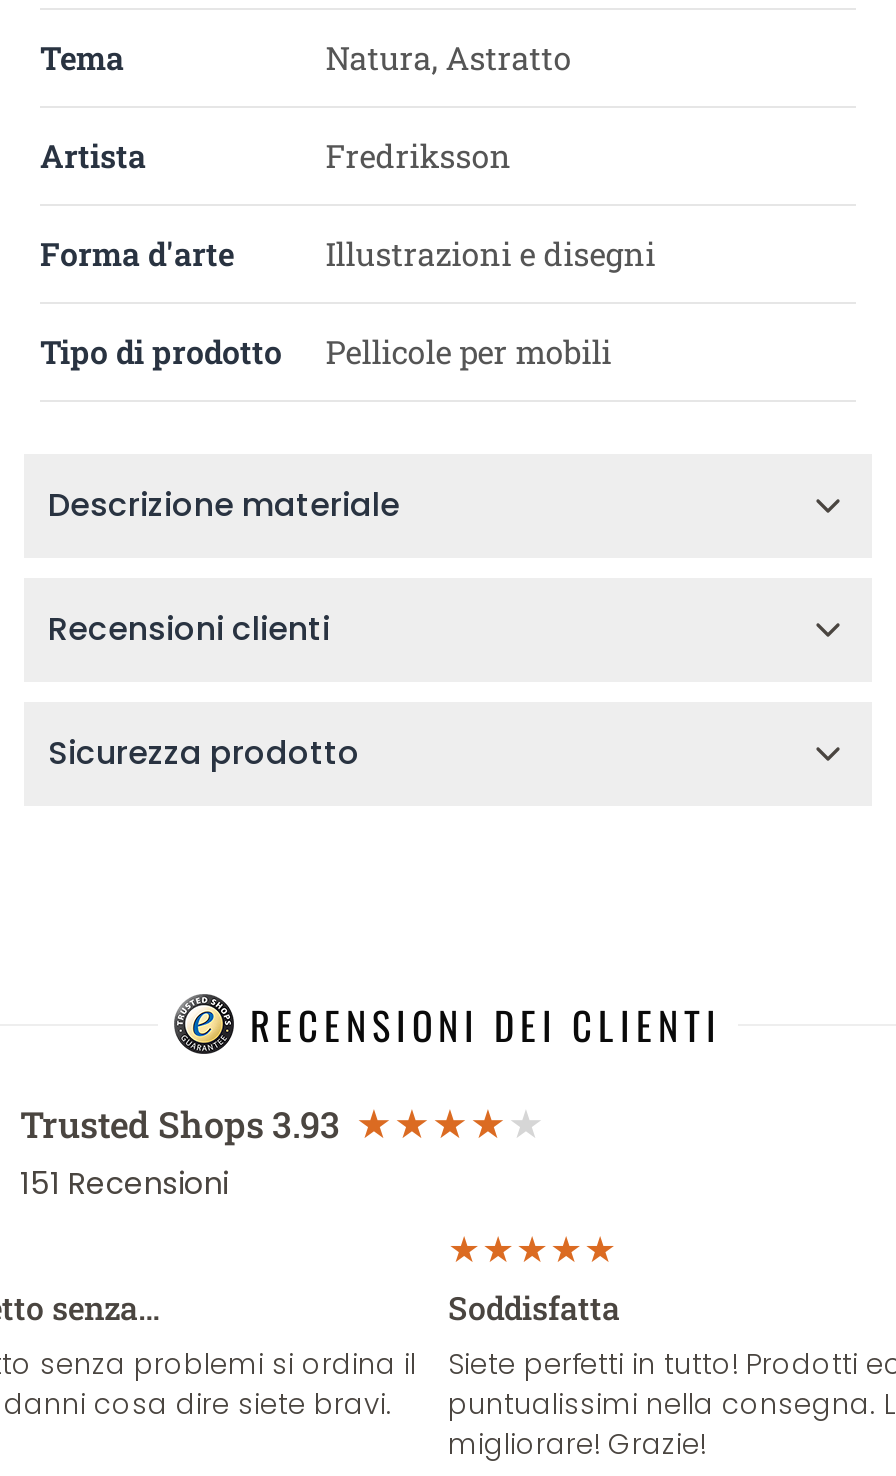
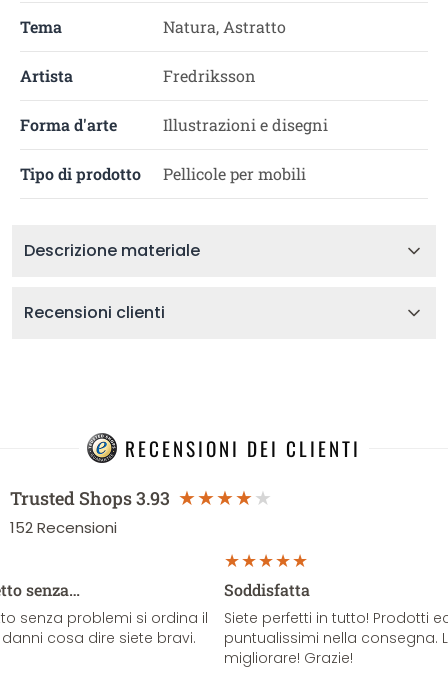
[48,730,360,776] Sicurezza prodotto -> none
[20,1162,228,1204] 151 Recensioni -> [10,517,117,538] 152 Recensioni

